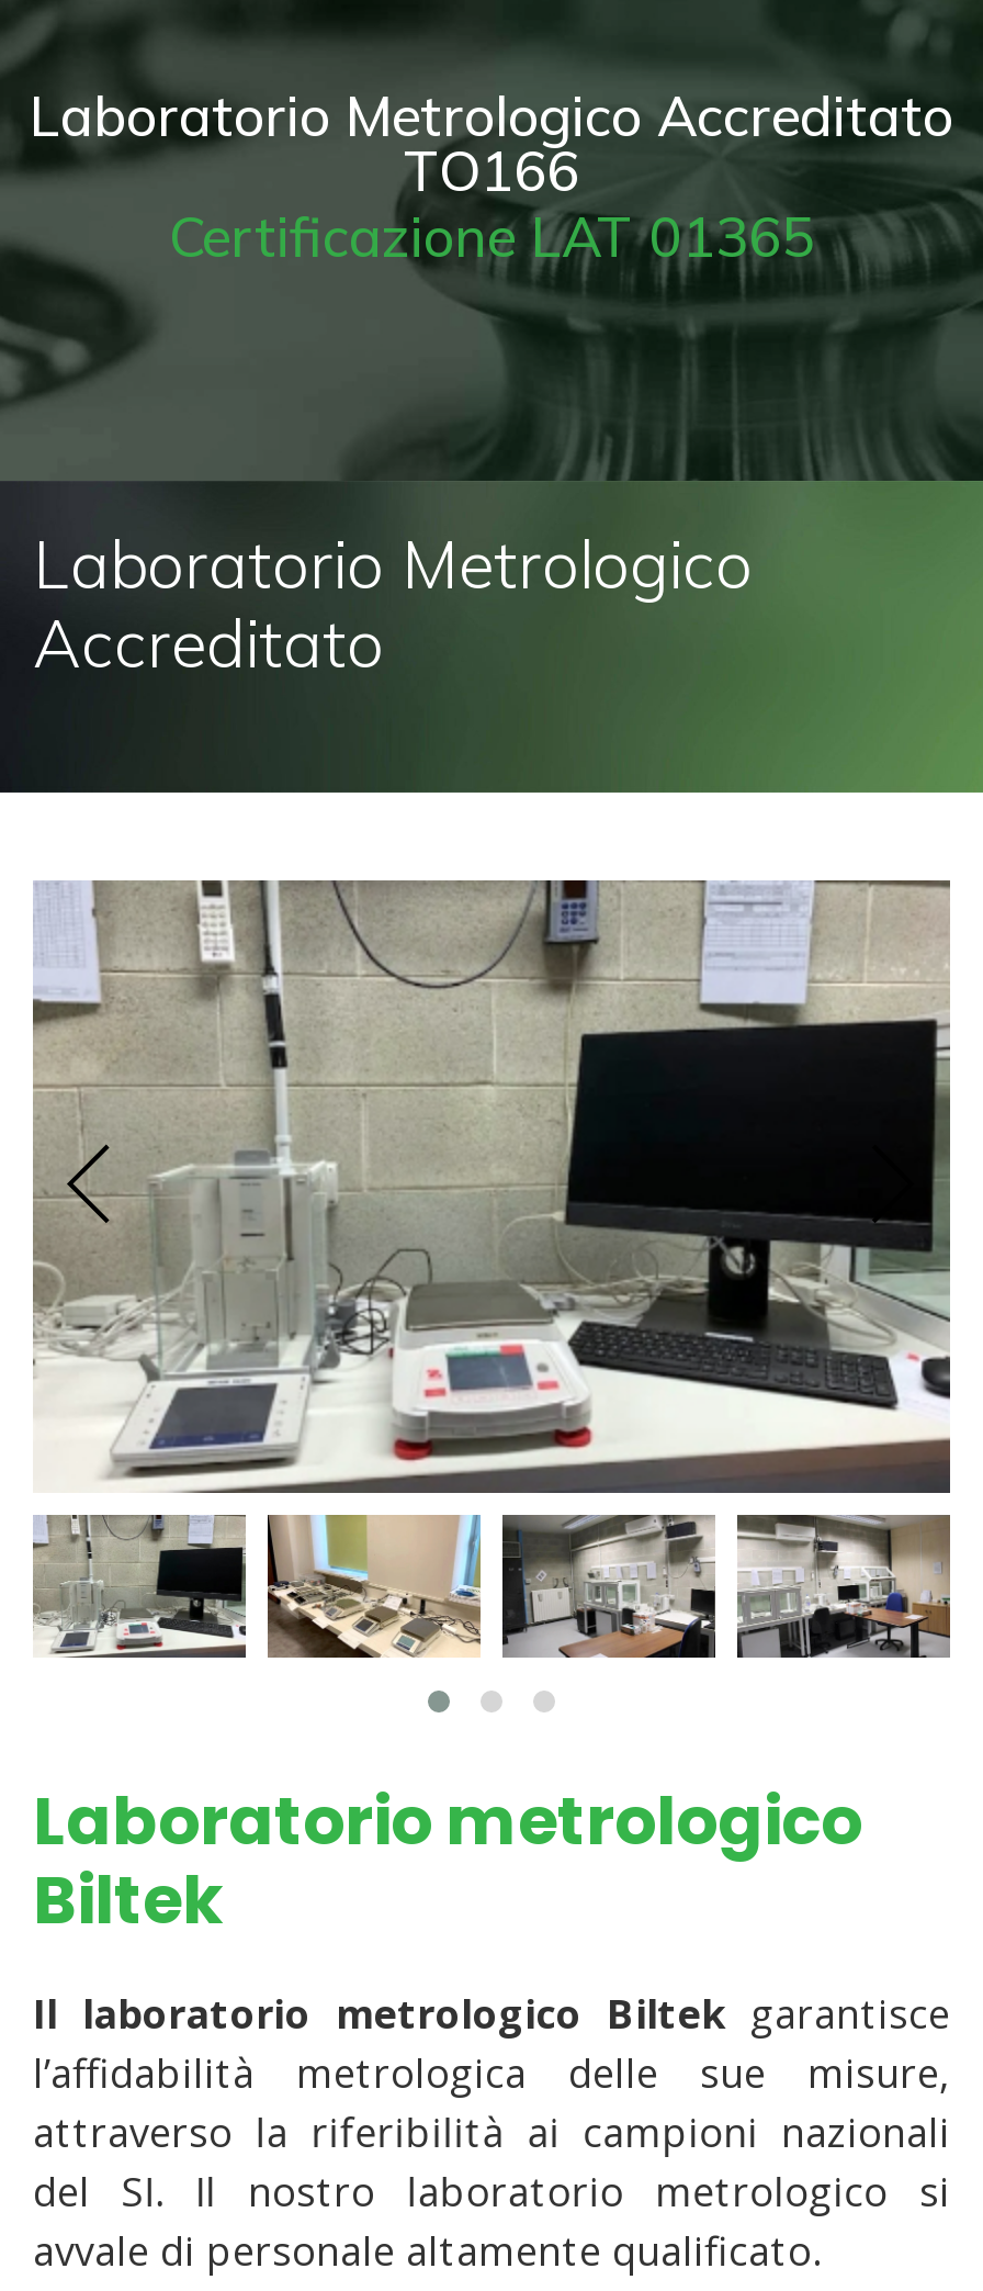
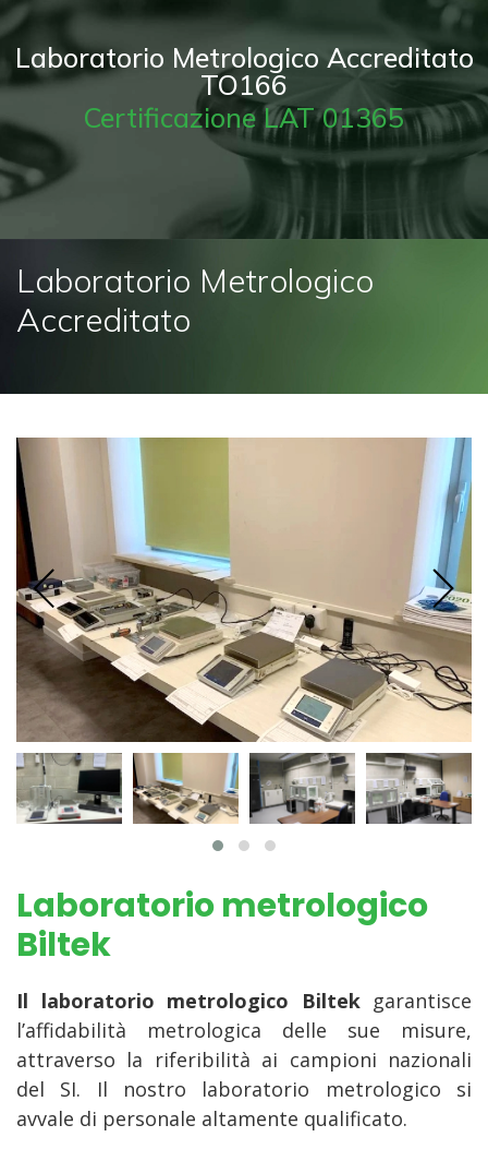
[33,878,952,1495] [image] -> [15,436,473,743] [image]

